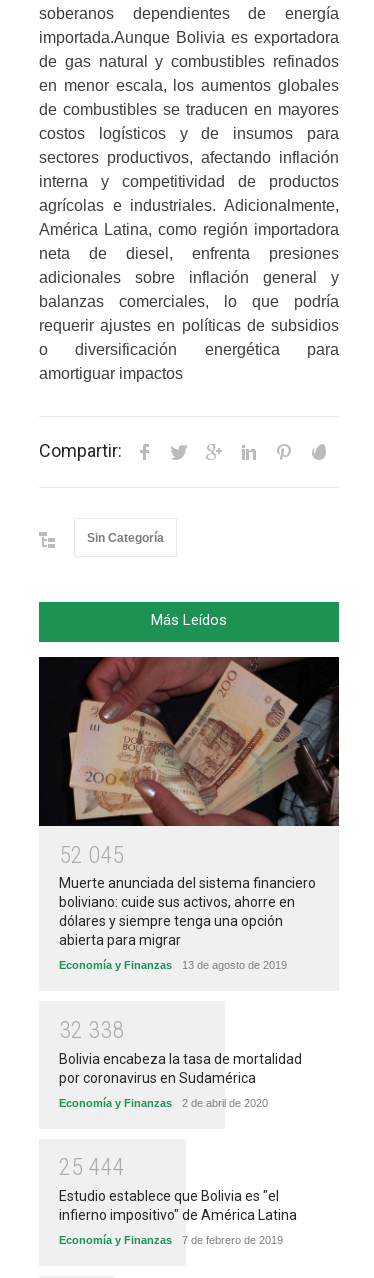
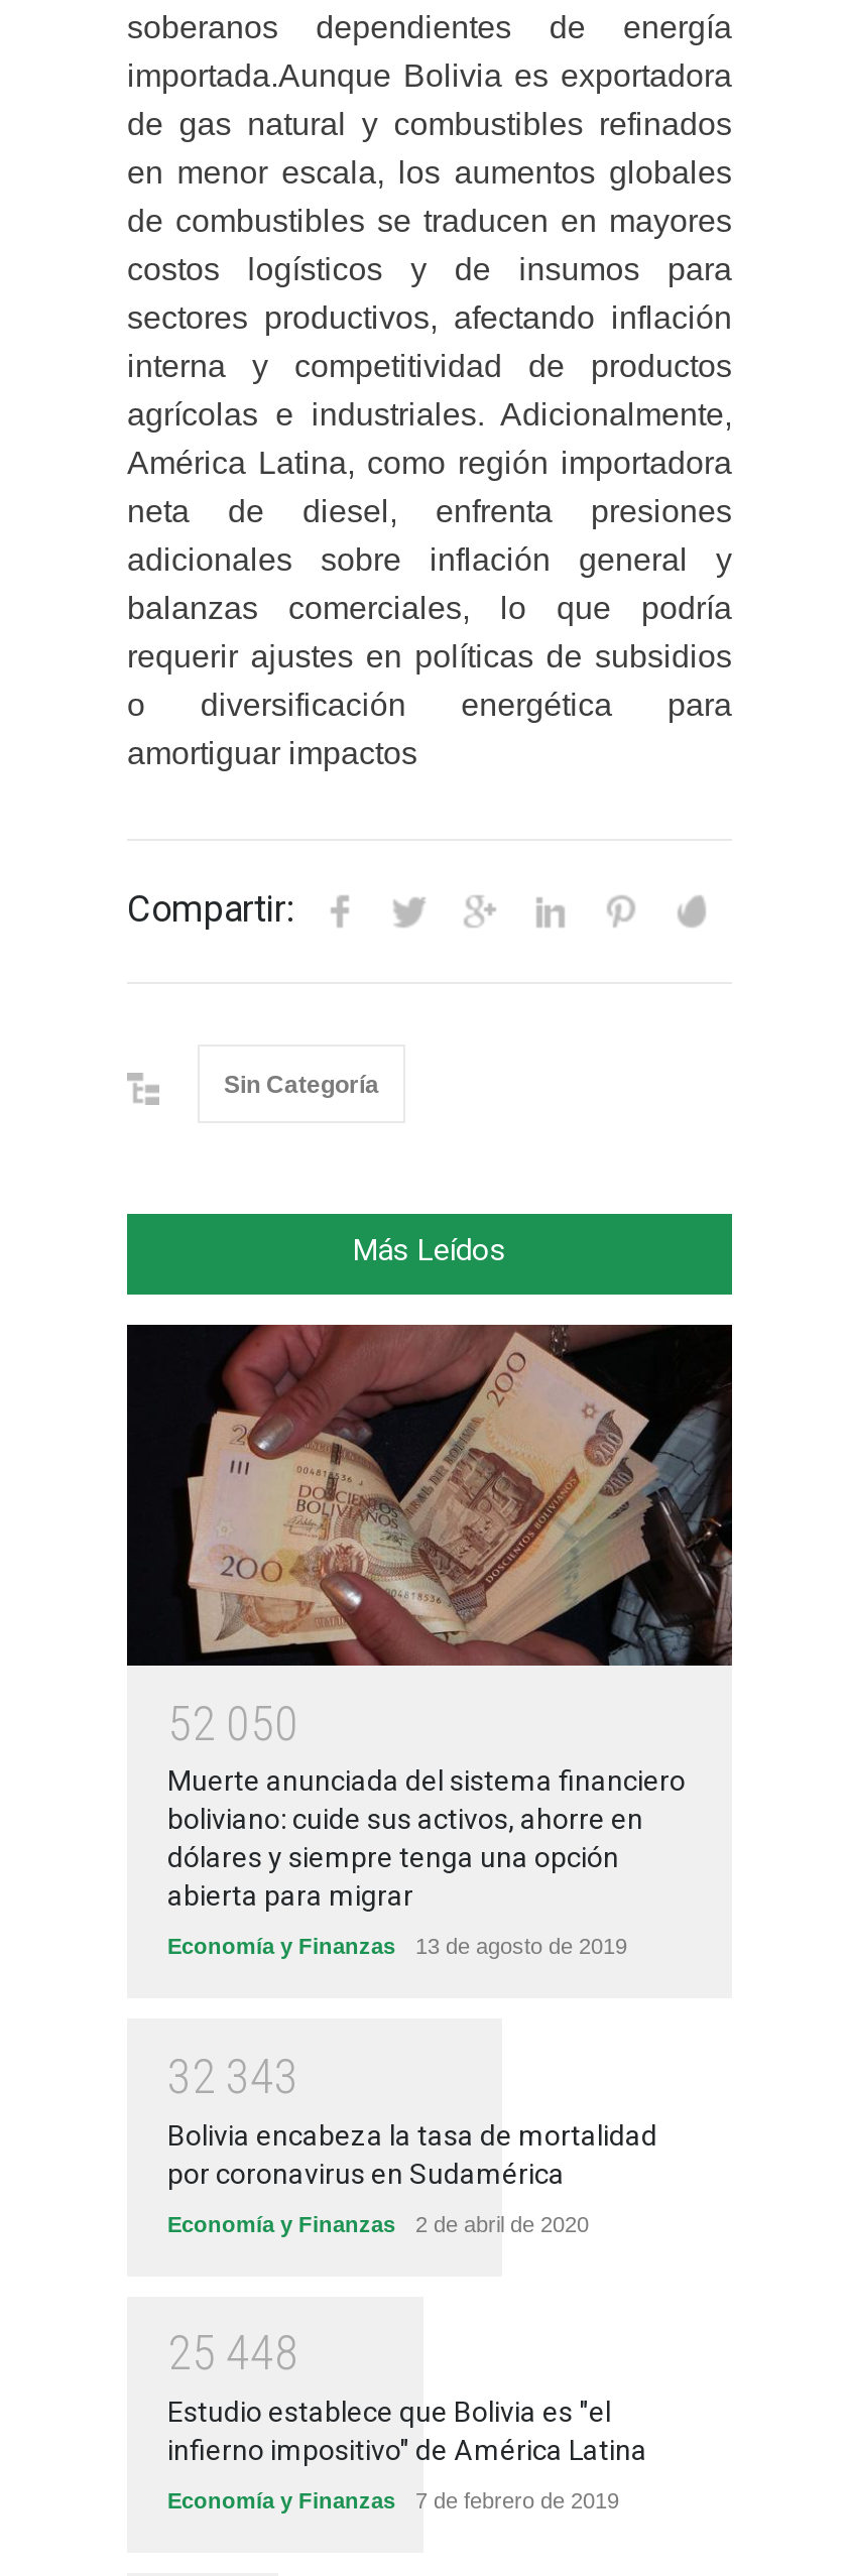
[59,840,124,868] 52 045 -> [167,1695,298,1751] 52 050
[59,1016,124,1044] 32 338 -> [167,2049,298,2105] 32 343
[59,1153,124,1181] 25 444 -> [167,2326,298,2382] 25 448

